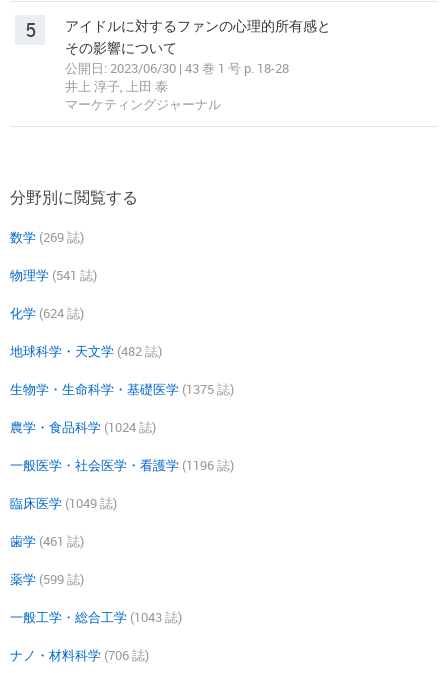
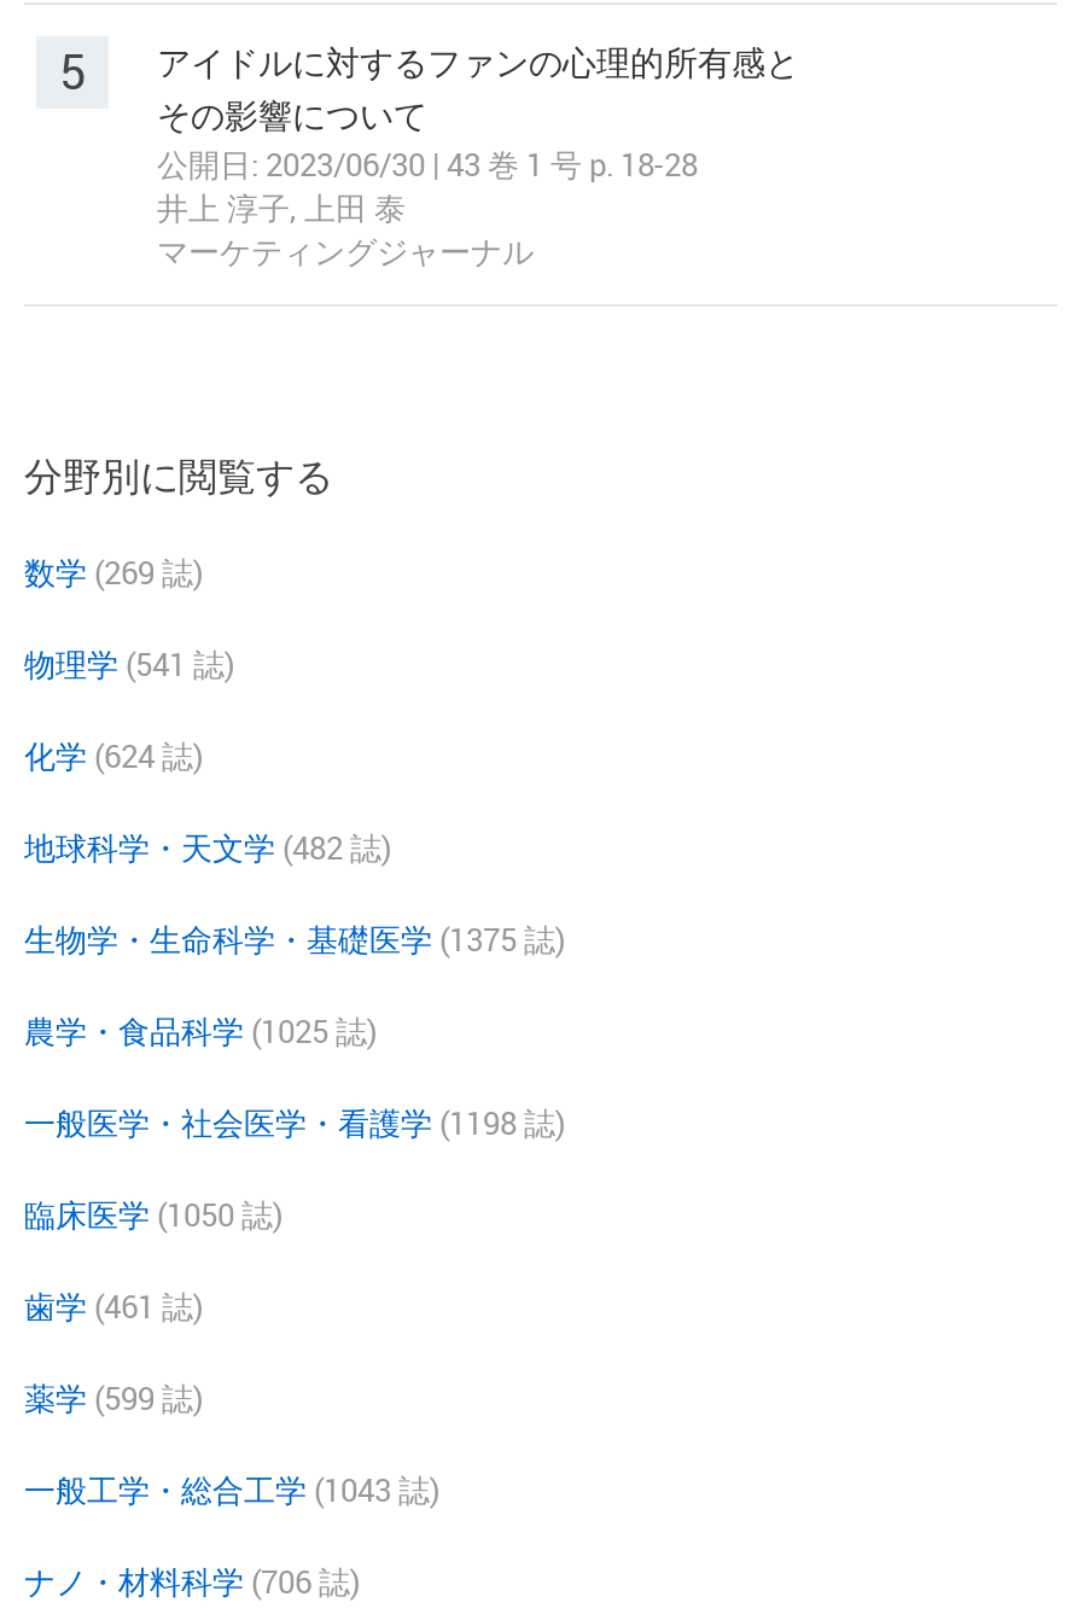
[10,418,156,436] 農学・食品科学 (1024 誌) -> [24,1009,377,1053] 農学・食品科学 (1025 誌)
[10,456,234,474] 一般医学・社会医学・看護学 (1196 誌) -> [24,1101,565,1144] 一般医学・社会医学・看護学 (1198 誌)
[10,494,117,512] 臨床医学 (1049 誌) -> [24,1193,282,1236] 臨床医学 (1050 誌)

